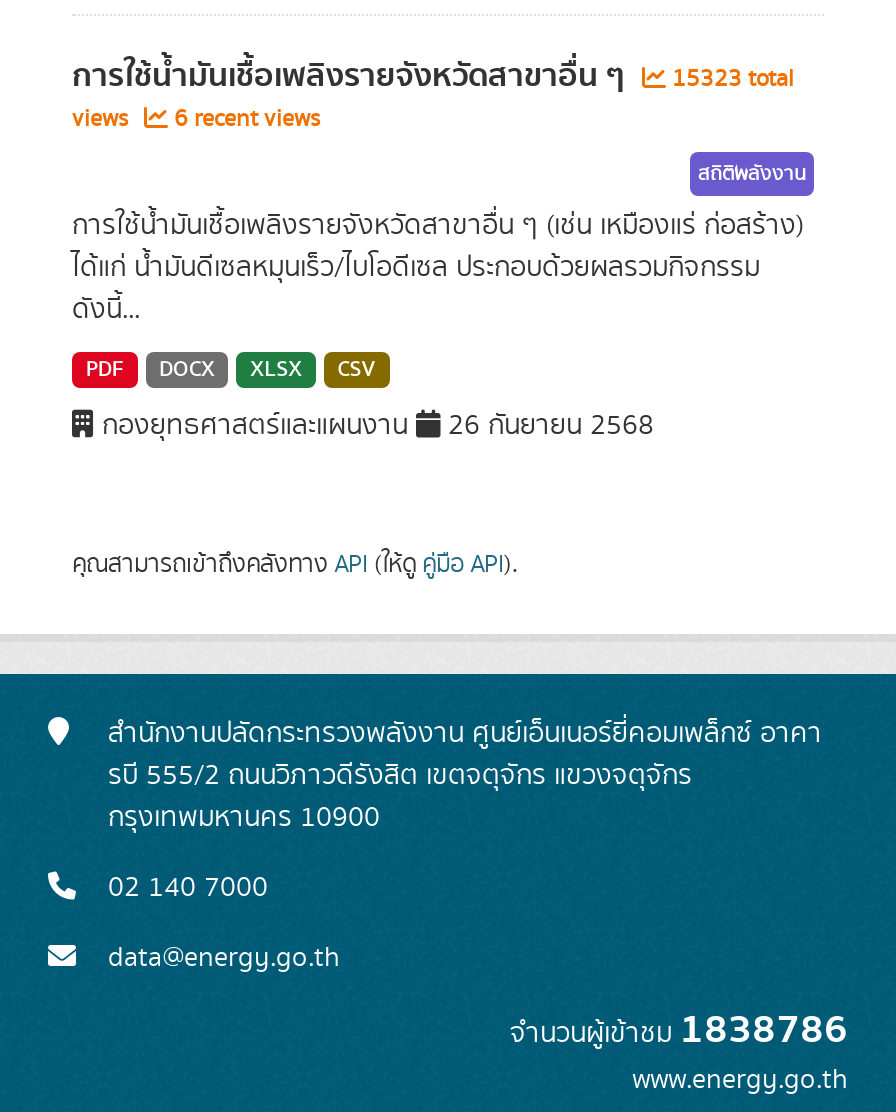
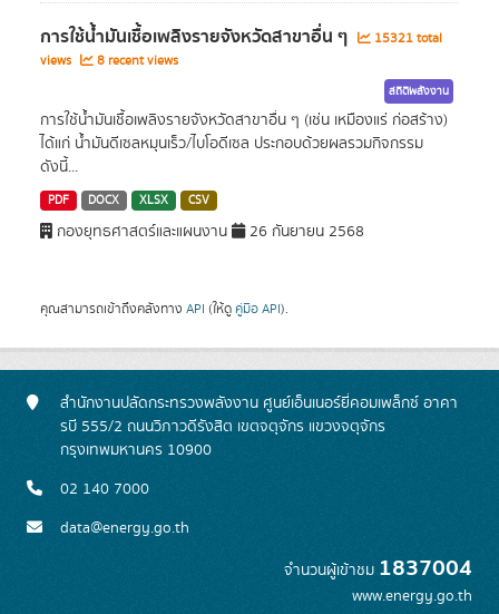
[72,50,794,102] การใช้น้ำมันเชื้อเพลิงรายจังหวัดสาขาอื่น ๆ 15323 total -> [40,22,442,51] การใช้น้ำมันเชื้อเพลิงรายจังหวัดสาขาอื่น ๆ 15321 total
[72,102,320,136] views 6 recent views -> [40,51,178,70] views 8 recent views
[510,998,848,1062] จำนวนผู้เข้าชม1838786 -> [284,550,472,586] จำนวนผู้เข้าชม1837004

